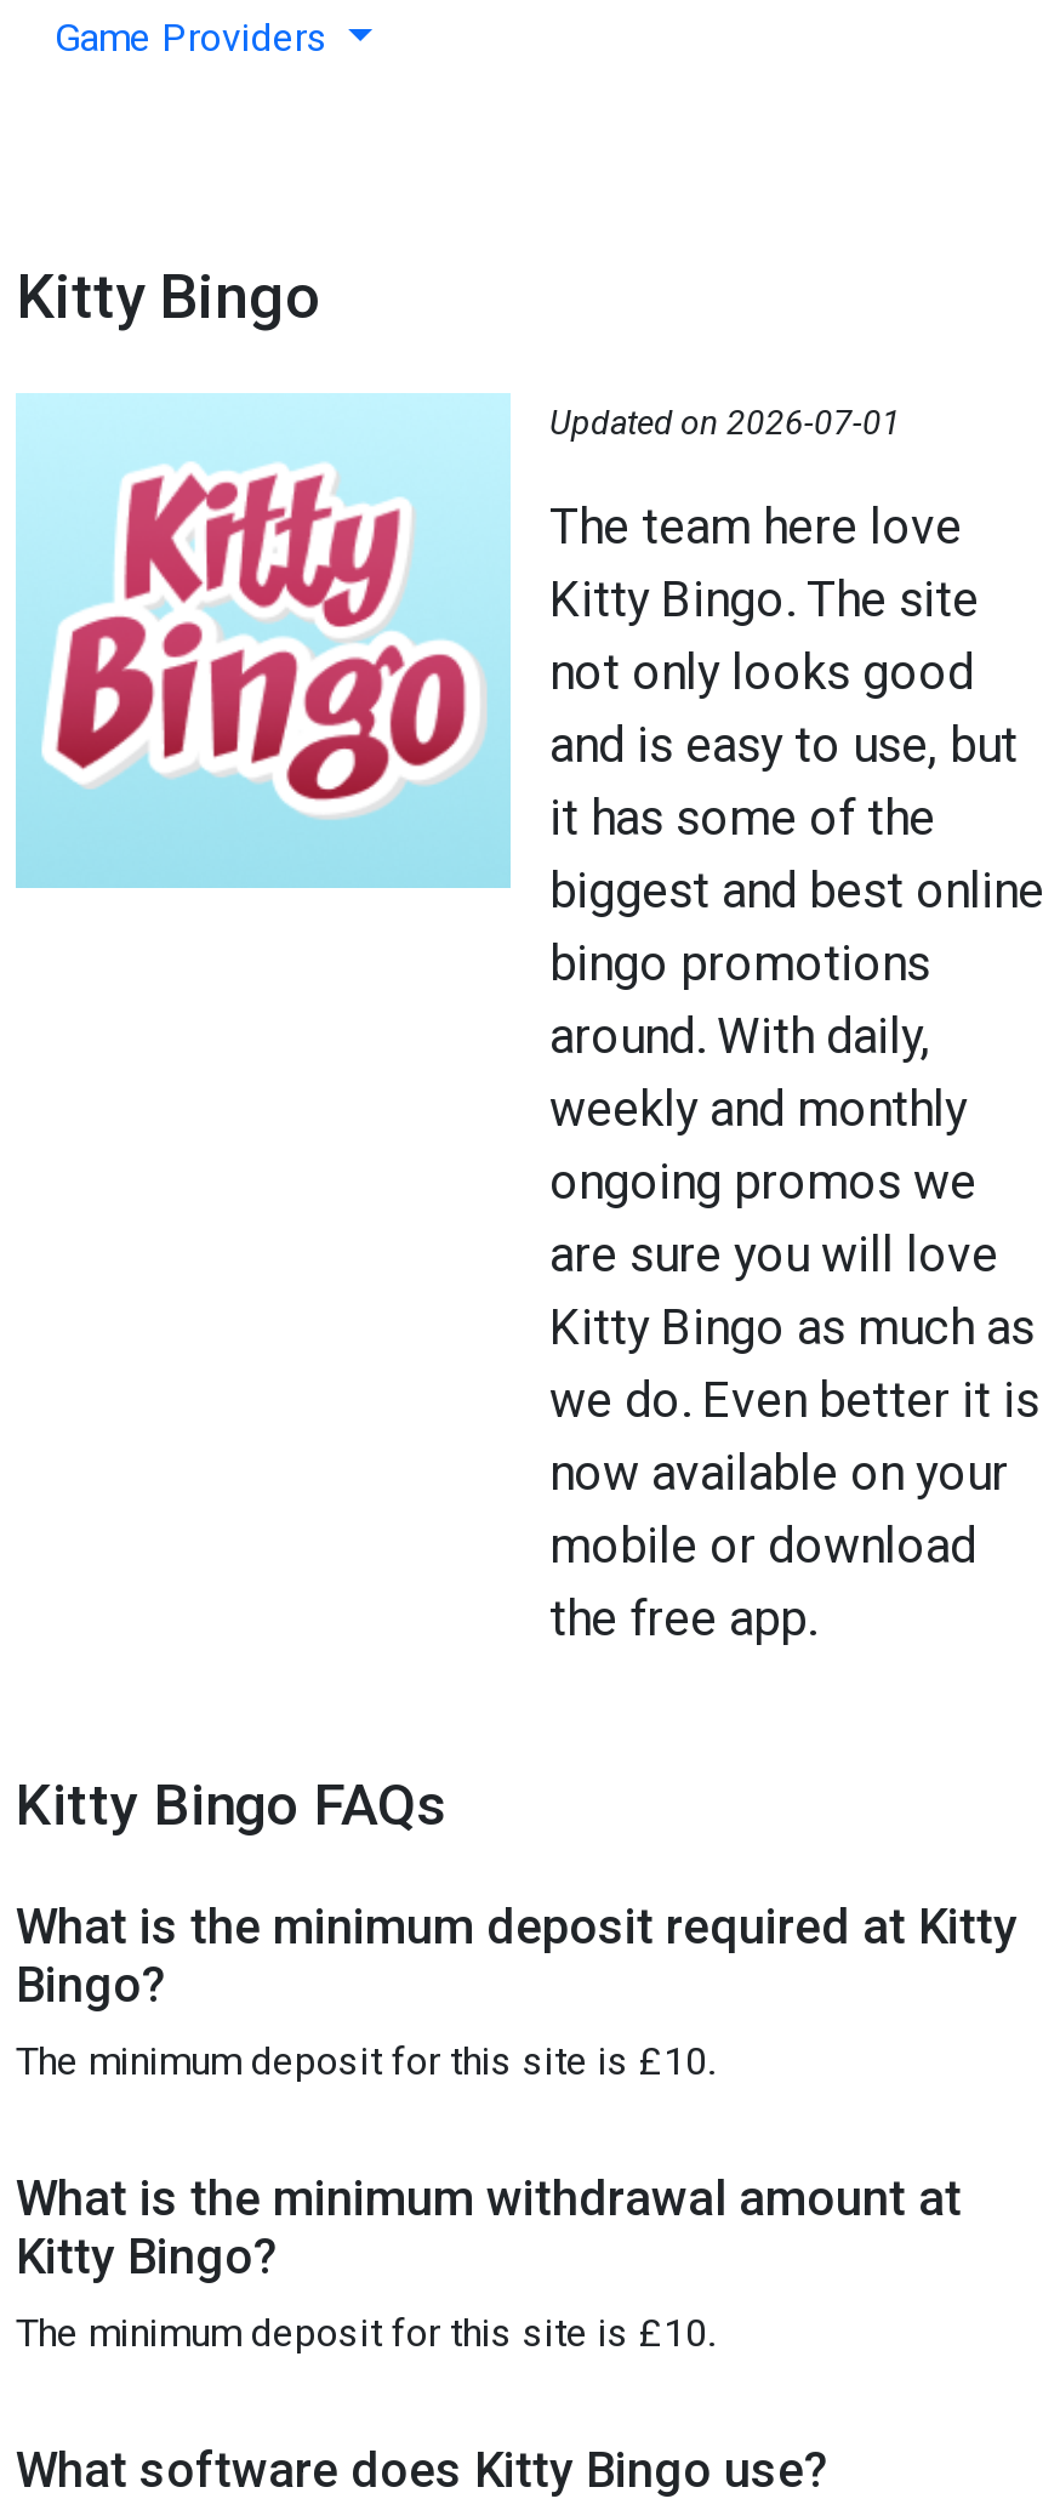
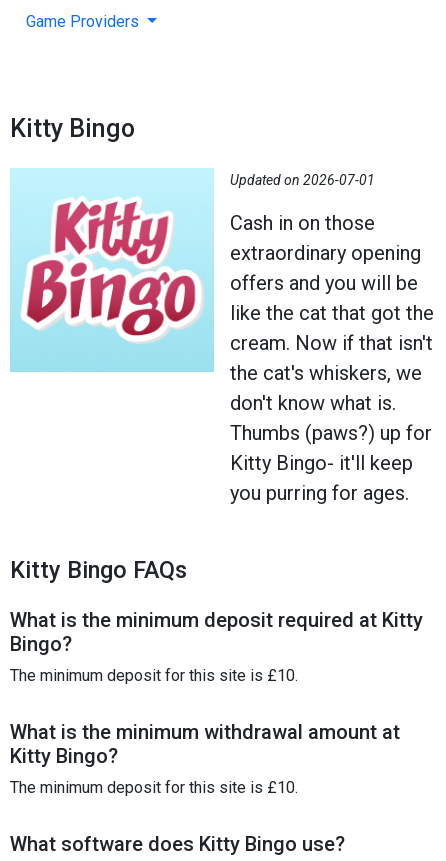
[549,497,1044,1647] The team here love | Kitty Bingo. The site | not only looks good | and is easy to use, but | it has some of the | biggest and best online | bingo promotions | around. With daily, | weekly and monthly | ongoing promos we | are sure you will love | Kitty Bingo as much as | we do. Even better it is | now available on your | mobile or download | the free app. -> [230,211,434,505] Cash in on those | extraordinary opening | offers and you will be | like the cat that got the | cream. Now if that isn't | the cat's whiskers, we | don't know what is. | Thumbs (paws?) up for | Kitty Bingo- it'll keep | you purring for ages.

